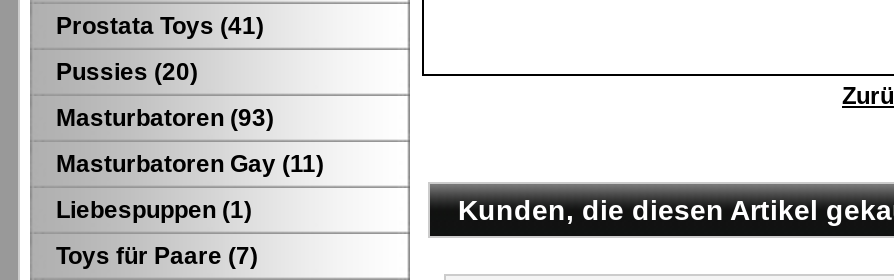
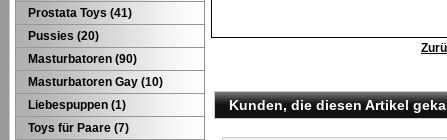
[50,104,274,132] Masturbatoren (93) -> [25,52,137,66] Masturbatoren (90)
[50,150,324,178] Masturbatoren Gay (11) -> [25,75,163,89] Masturbatoren Gay (10)

